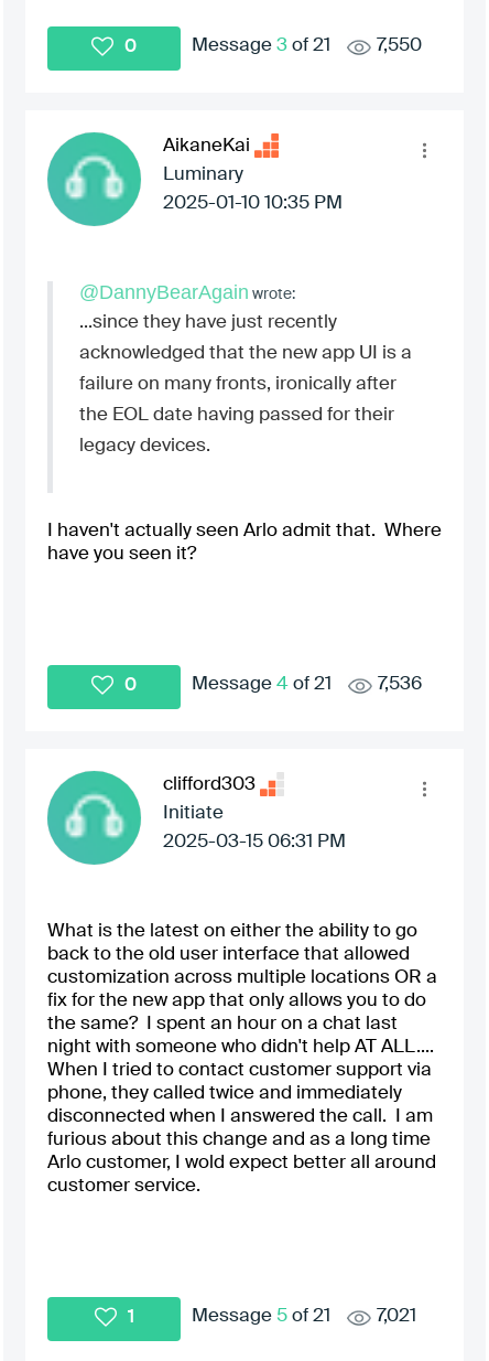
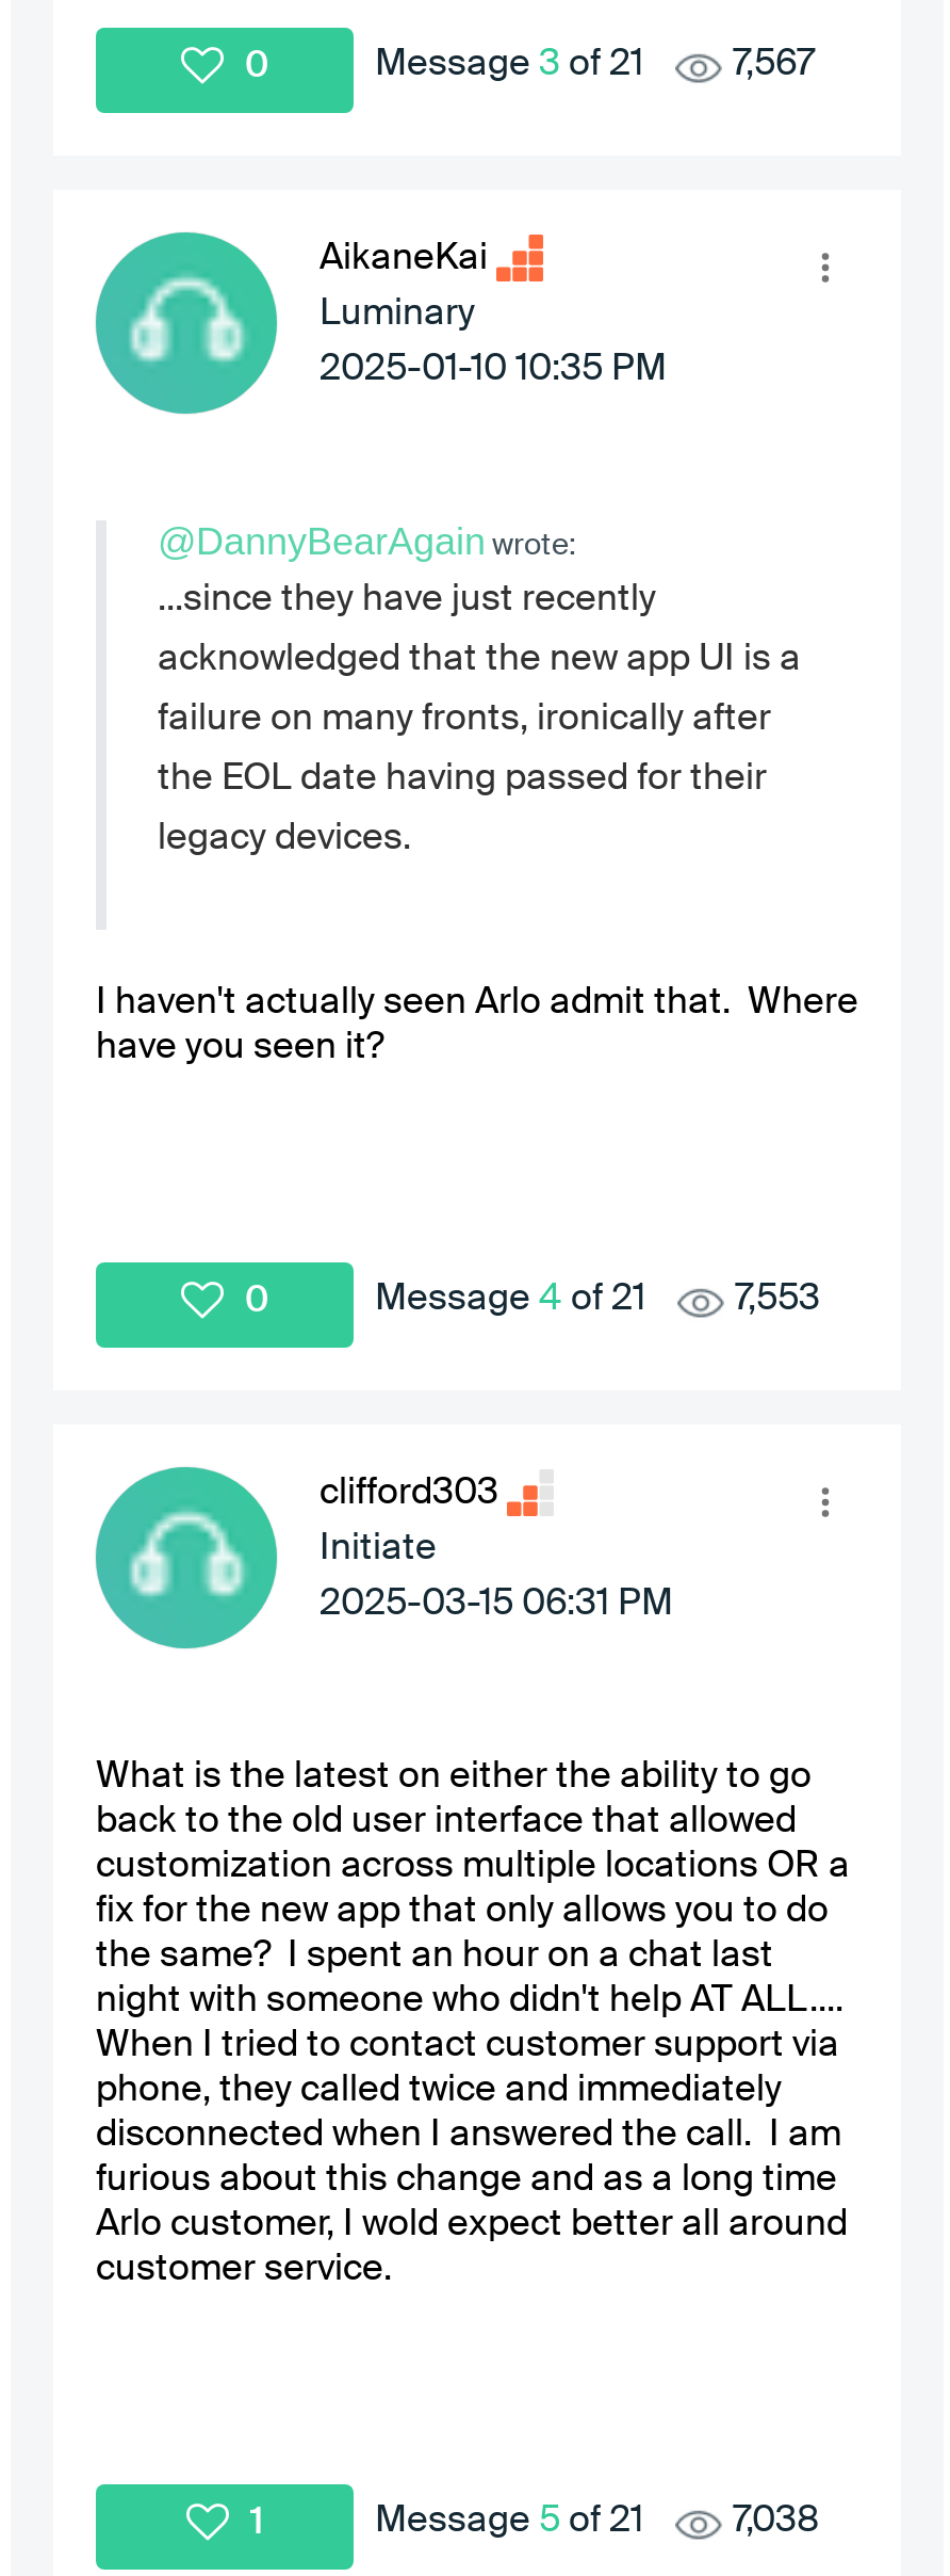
[377,36,422,55] 7,550 -> [733,47,816,83] 7,567
[378,675,422,694] 7,536 -> [735,1282,820,1318] 7,553
[377,1307,416,1326] 7,021 -> [733,2503,820,2540] 7,038

